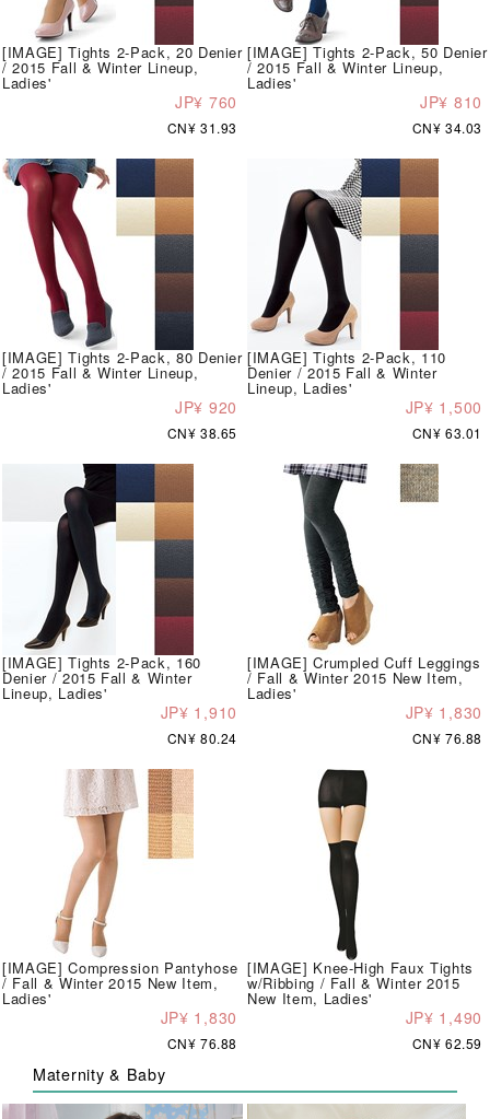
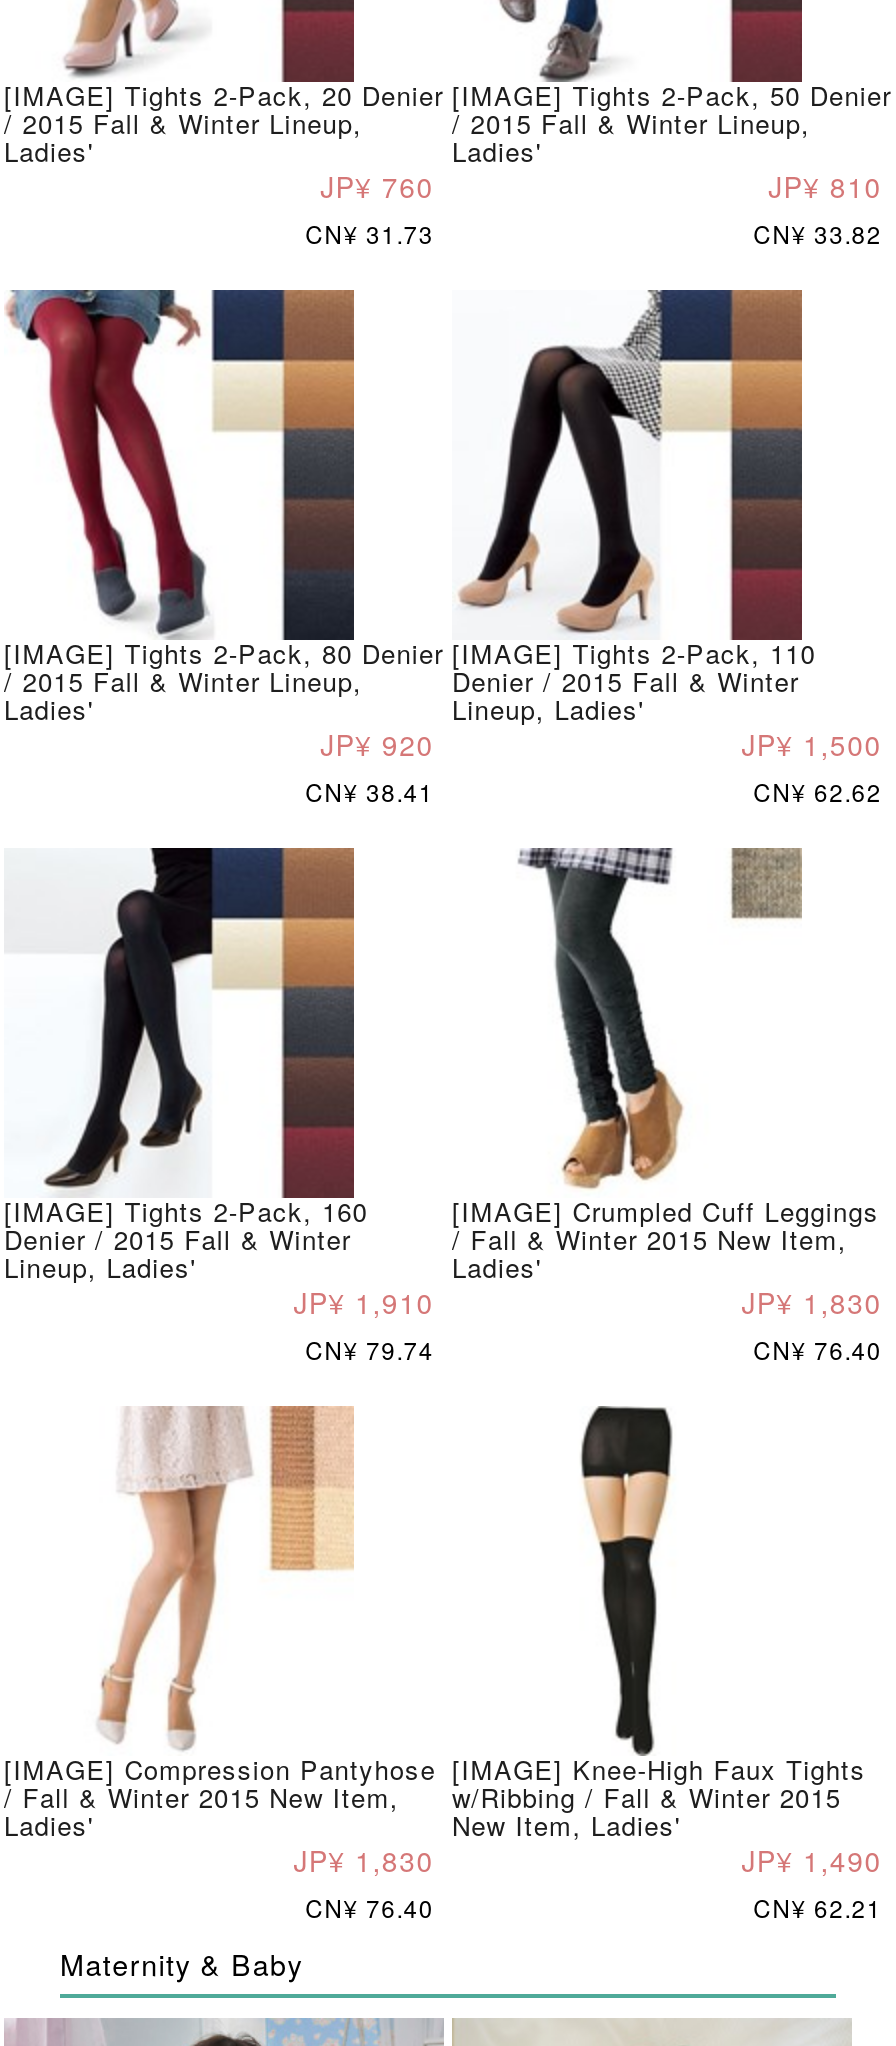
[167,118,237,137] CN¥ 31.93 -> [305,216,434,250] CN¥ 31.73
[412,118,482,137] CN¥ 34.03 -> [753,216,882,250] CN¥ 33.82
[167,424,237,442] CN¥ 38.65 -> [305,774,434,808] CN¥ 38.41
[412,424,482,442] CN¥ 63.01 -> [753,774,882,808] CN¥ 62.62
[167,729,237,747] CN¥ 80.24 -> [305,1332,434,1366] CN¥ 79.74
[412,729,482,747] CN¥ 76.88 -> [753,1332,882,1366] CN¥ 76.40
[167,1034,237,1052] CN¥ 76.88 -> [305,1890,434,1924] CN¥ 76.40
[412,1034,482,1052] CN¥ 62.59 -> [753,1890,882,1924] CN¥ 62.21

